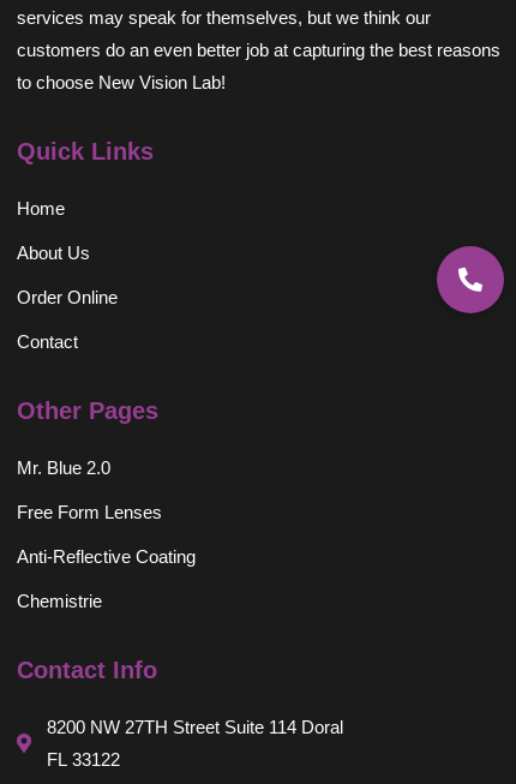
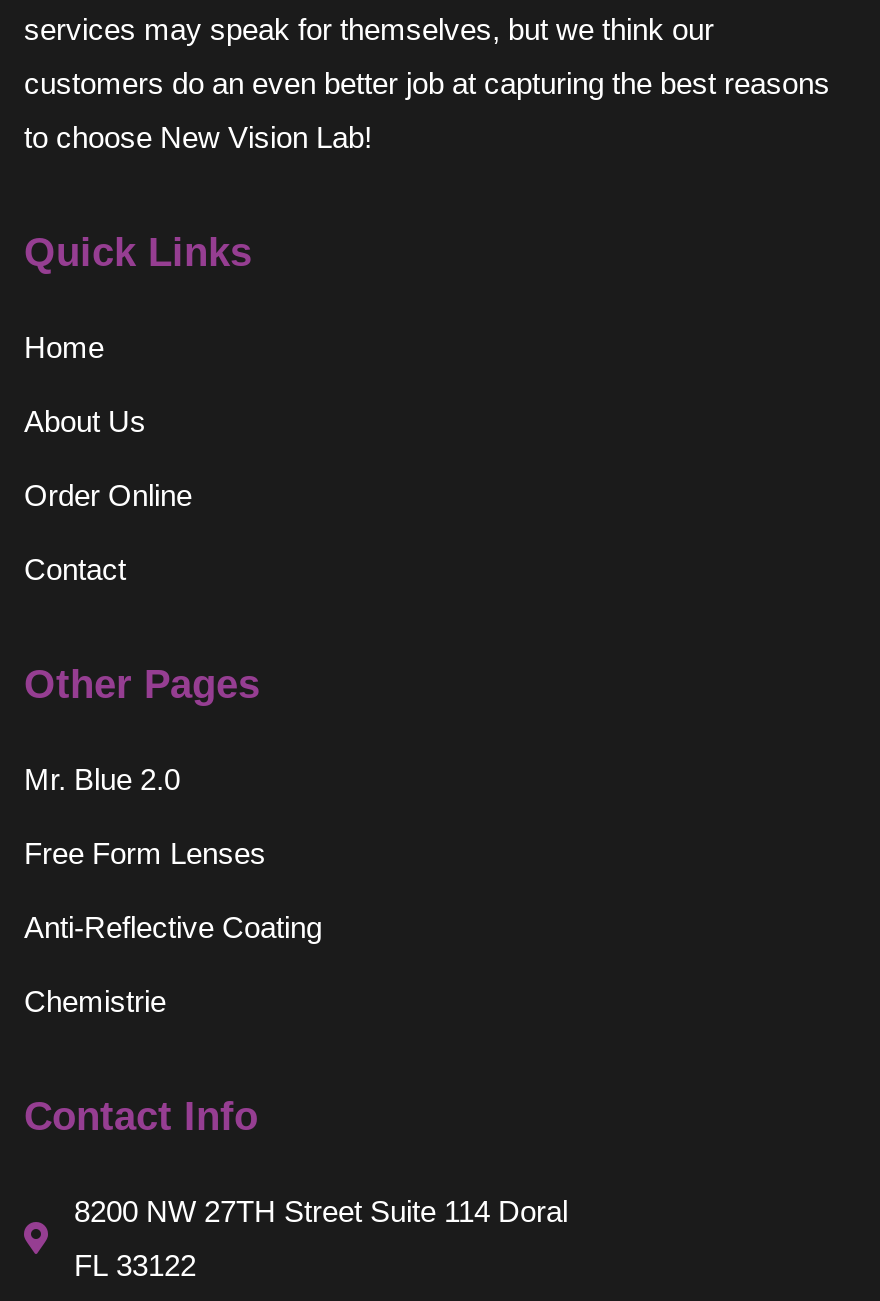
[436,245,505,315] [image] -> none

